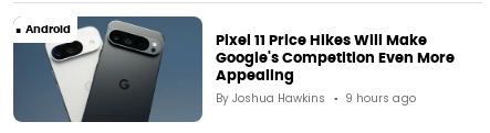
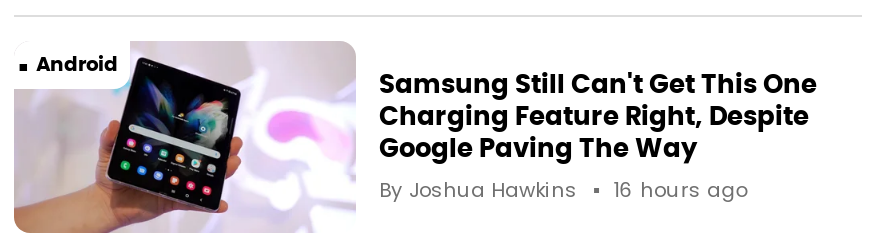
[12,15,416,123] [image] | By Joshua Hawkins 9 hours ago -> [12,41,748,235] [image] | By Joshua Hawkins 16 hours ago
[215,31,454,85] Pixel 11 Price Hikes Will Make | Google's Competition Even More | Appealing -> [379,68,817,166] Samsung Still Can't Get This One | Charging Feature Right, Despite | Google Paving The Way

